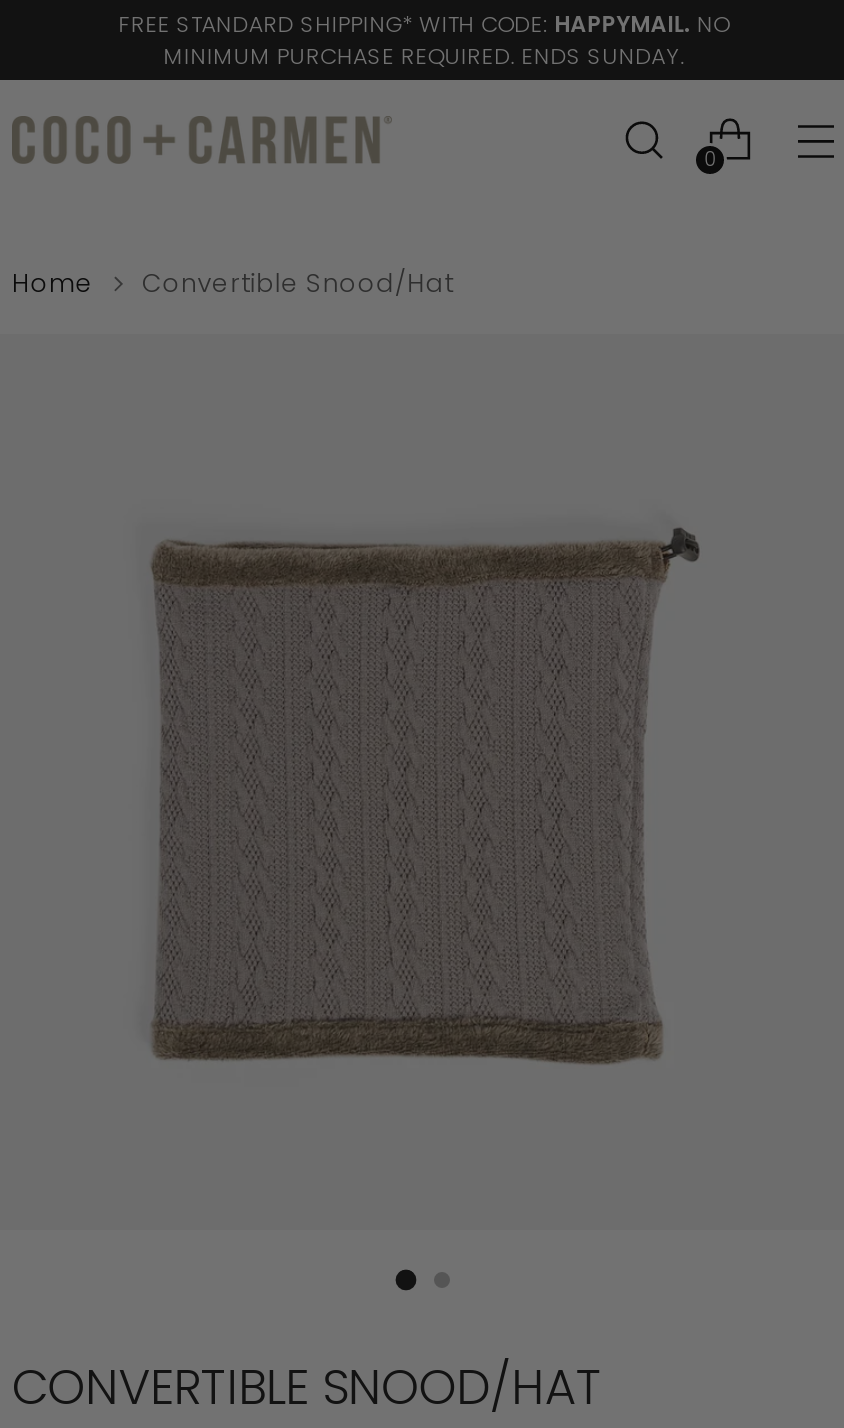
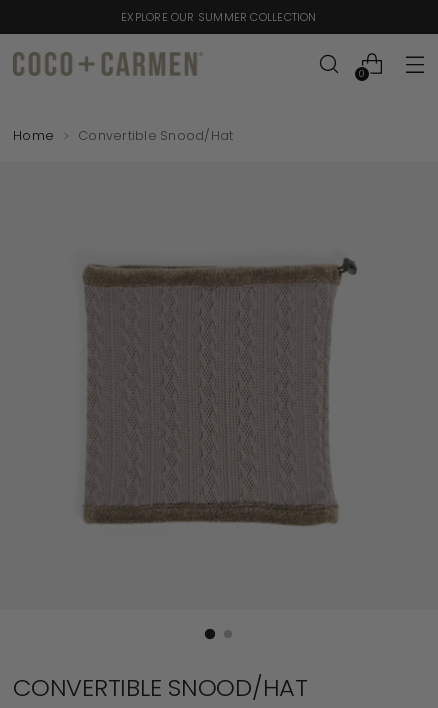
[118,8,730,72] FREE STANDARD SHIPPING* WITH CODE: HAPPYMAIL. NO | MINIMUM PURCHASE REQUIRED. ENDS SUNDAY. -> [121,9,317,25] EXPLORE OUR SUMMER COLLECTION

